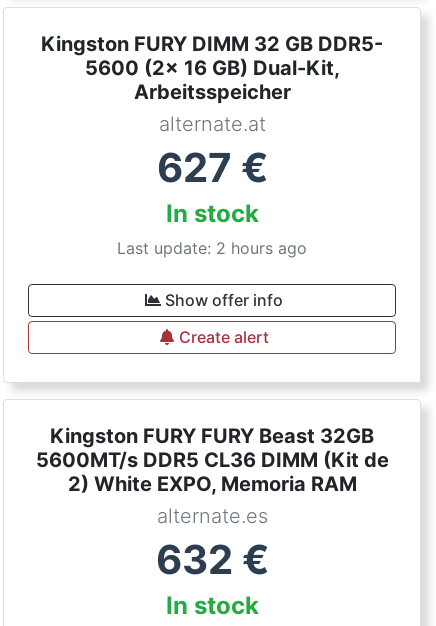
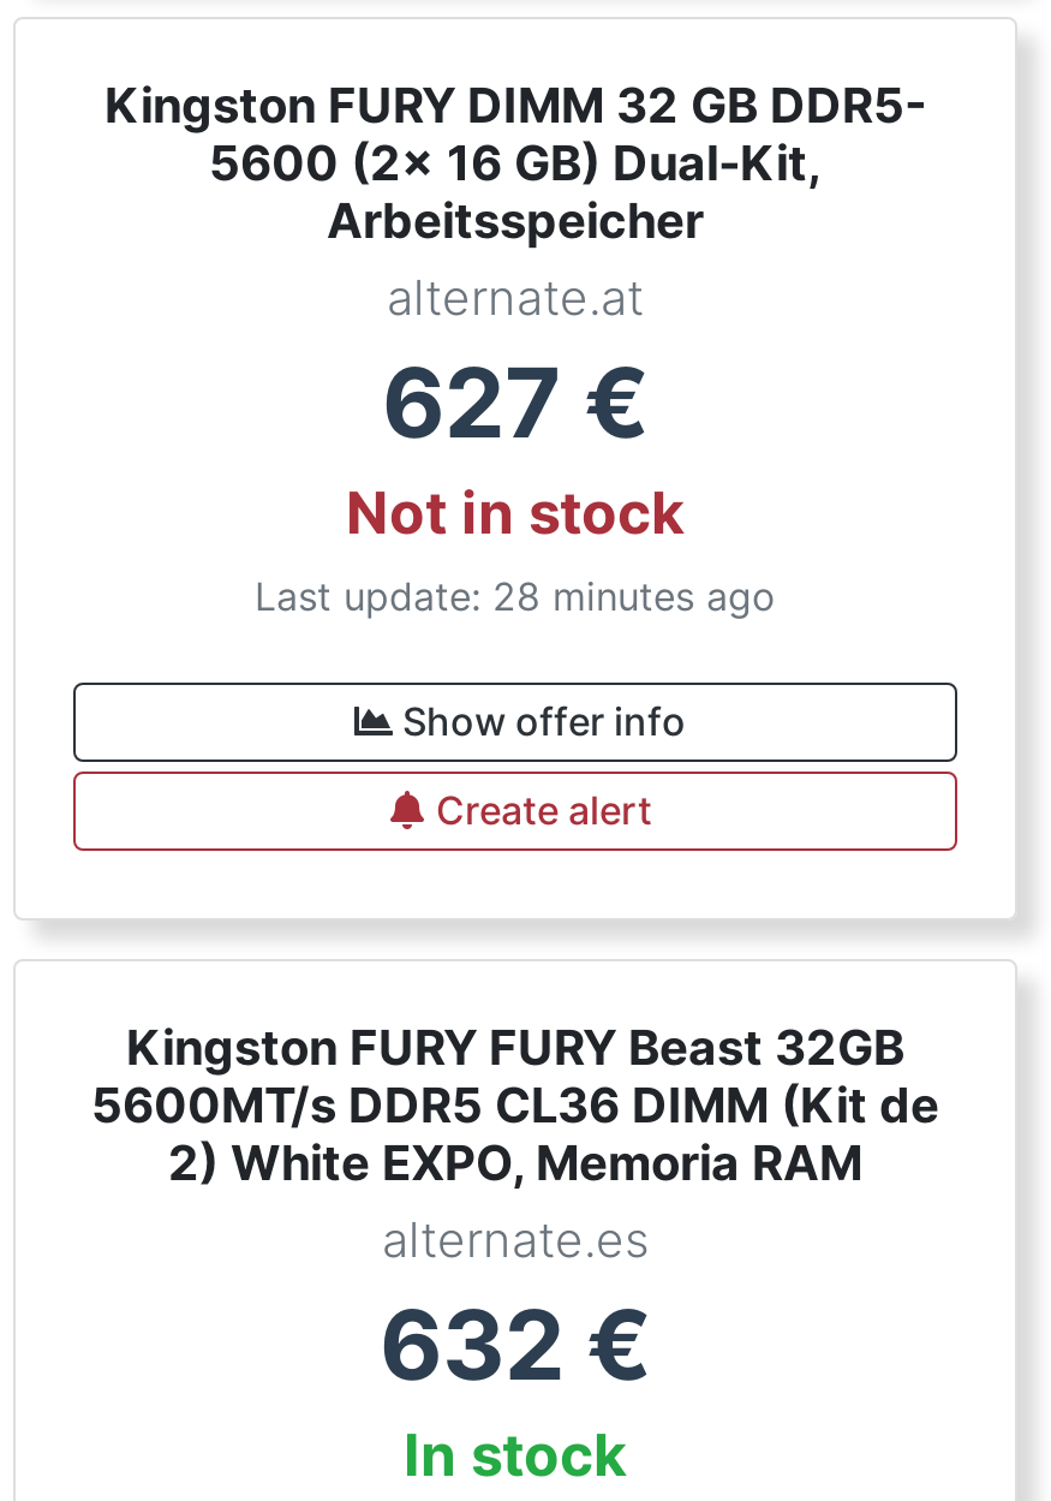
[117,199,307,258] In stock | Last update: 2 hours ago -> [255,478,776,620] Not in stock | Last update: 28 minutes ago

